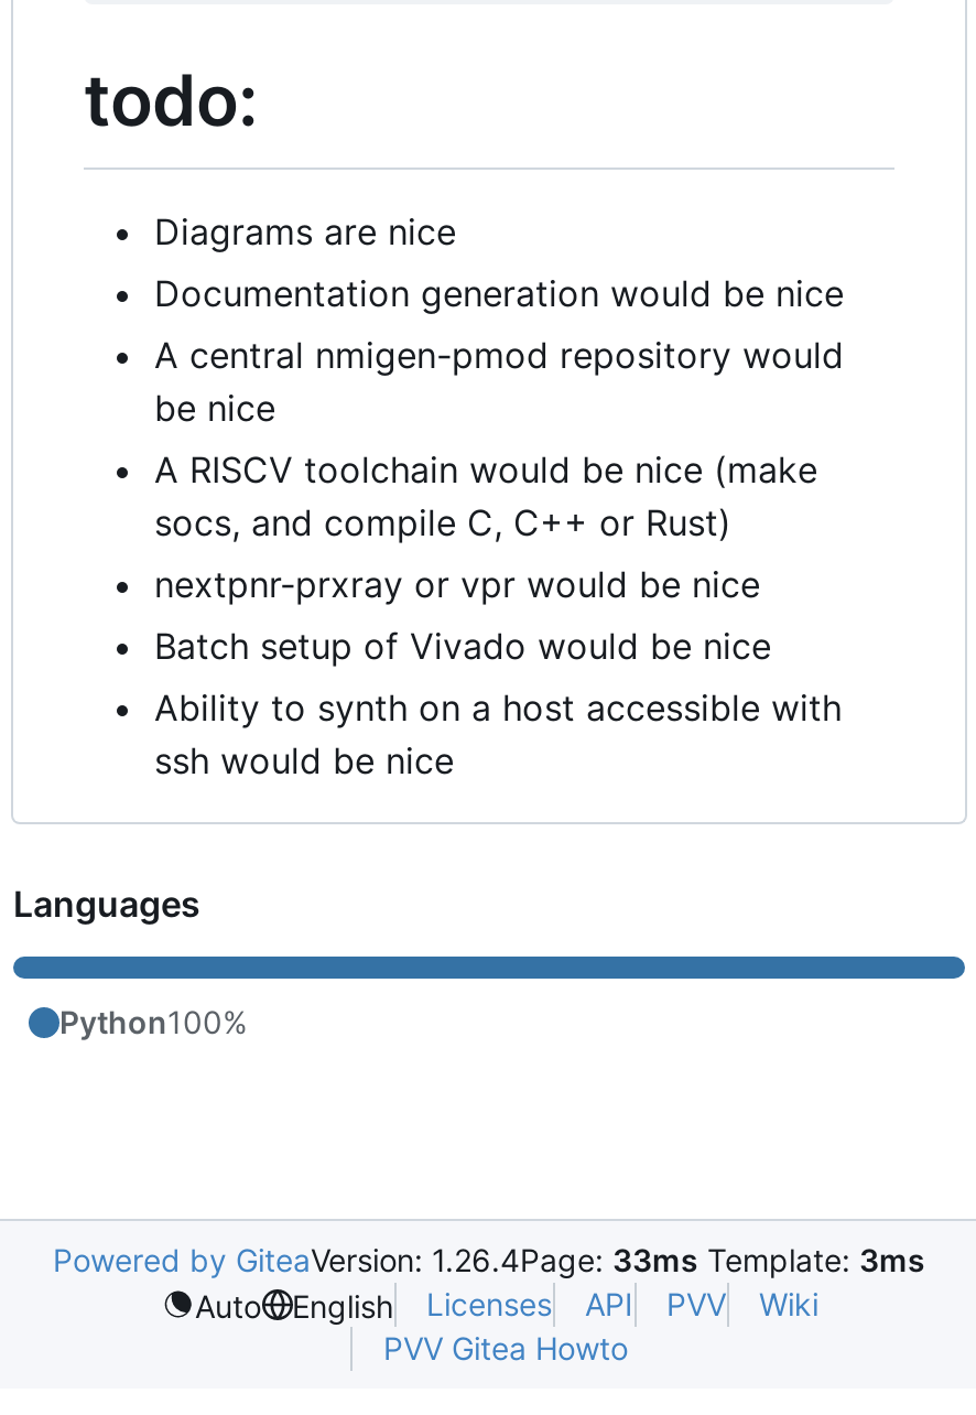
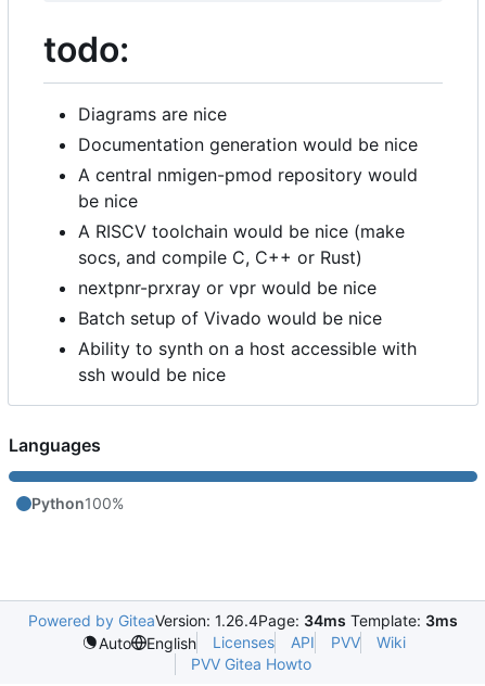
[53,1241,925,1278] Powered by GiteaVersion: 1.26.4Page: 33ms Template: 3ms -> [28,611,458,630] Powered by GiteaVersion: 1.26.4Page: 34ms Template: 3ms

